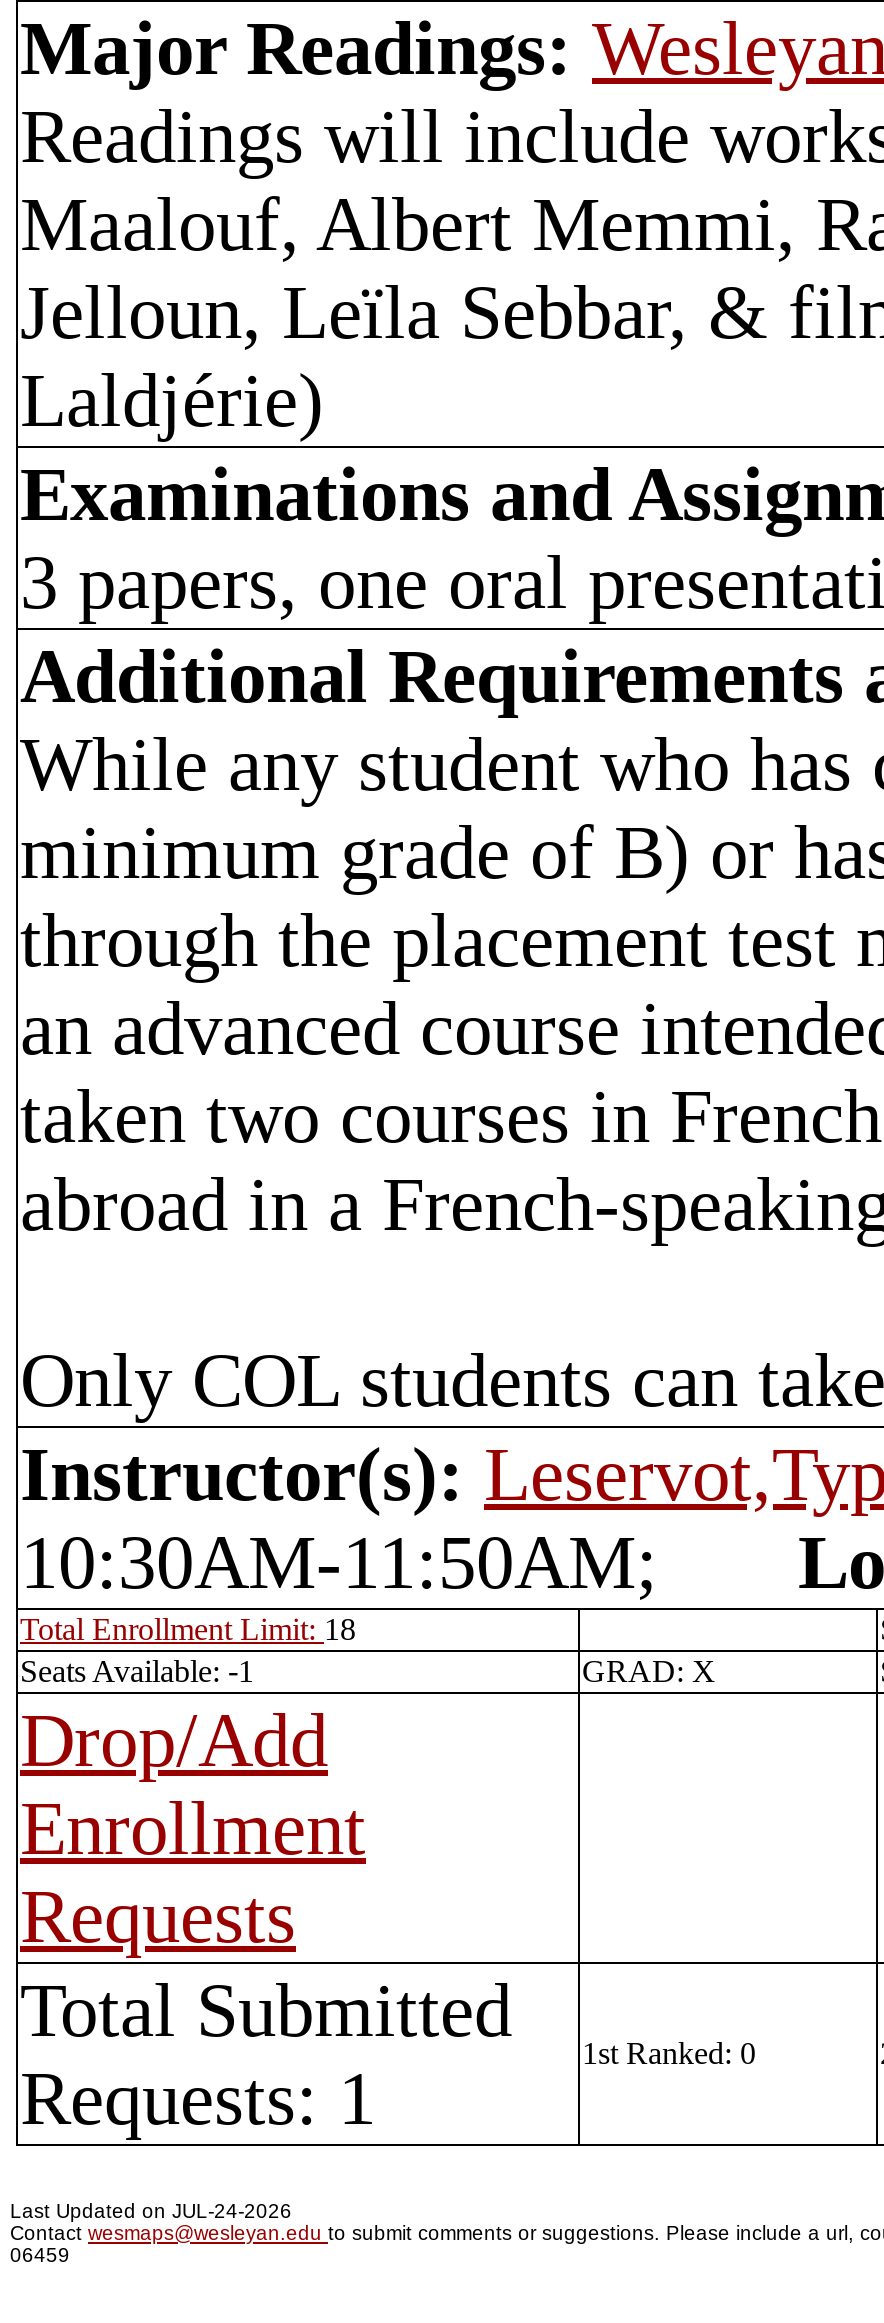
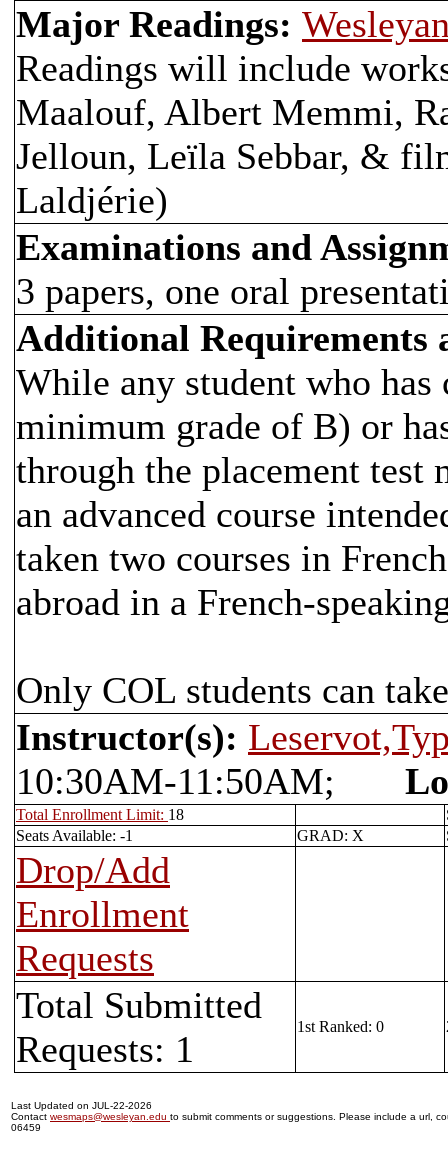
[10,2200,292,2222] Last Updated on JUL-24-2026 -> [11,1100,152,1111] Last Updated on JUL-22-2026

